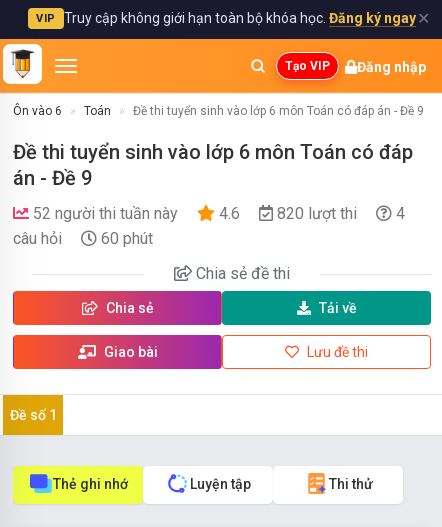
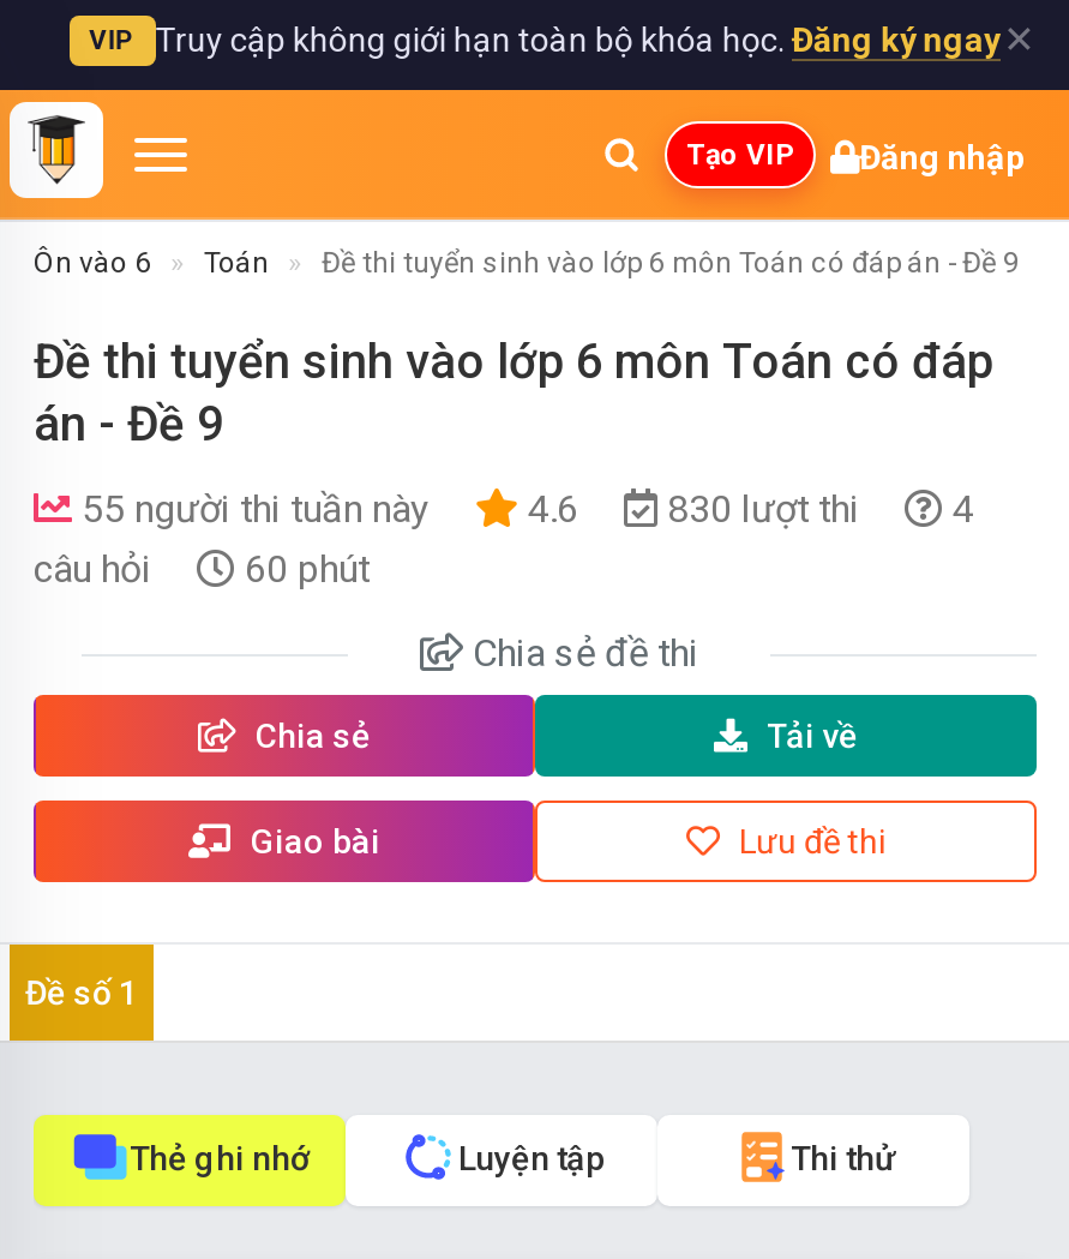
[29,204,182,223] 52 người thi tuần này -> [72,486,439,532] 55 người thi tuần này
[273,204,357,223] 820 lượt thi -> [657,486,859,532] 830 lượt thi

